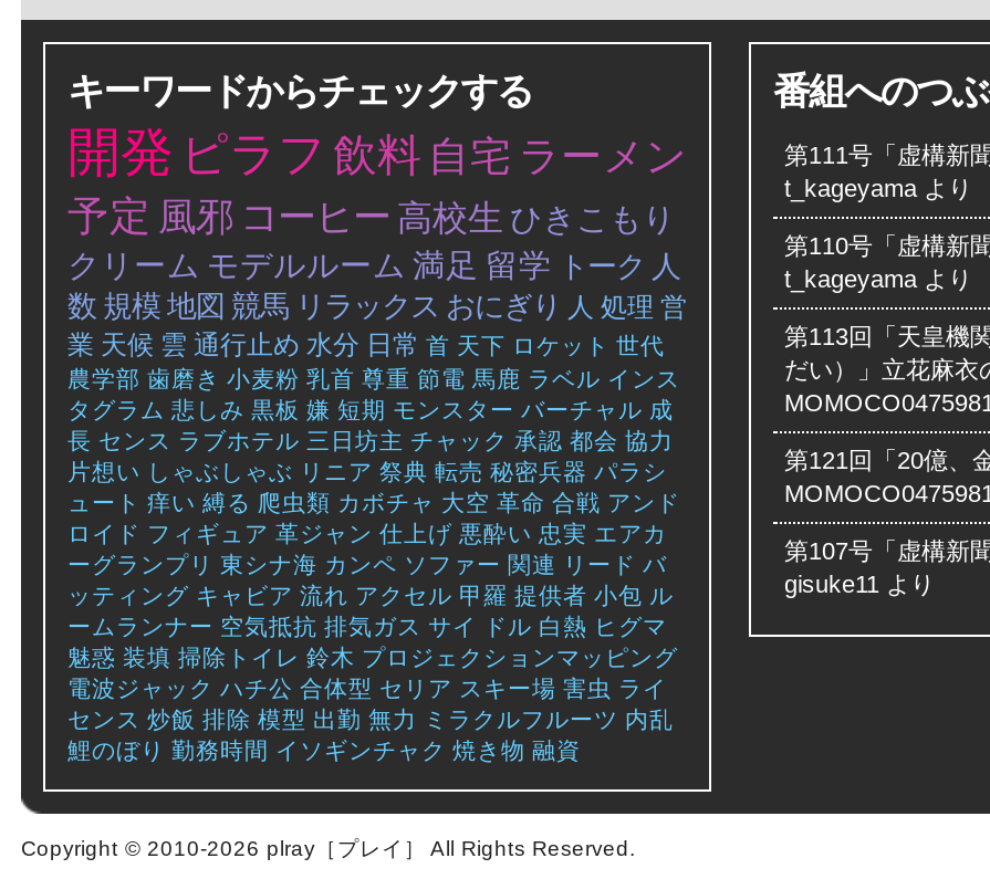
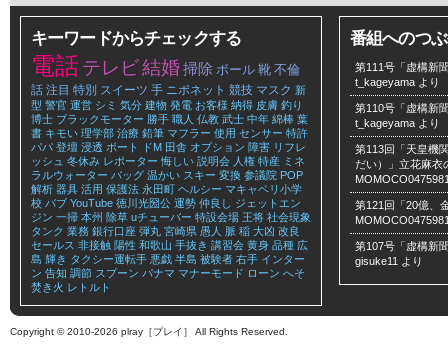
[67,122,687,763] 開発 ピラフ 飲料 自宅 ラーメン | 予定 風邪 コーヒー 高校生 ひきこもり | クリーム モデルルーム 満足 留学 トーク 人 | 数 規模 地図 競馬 リラックス おにぎり 人 処理 営 | 業 天候 雲 通行止め 水分 日常 首 天下 ロケット 世代 | 農学部 歯磨き 小麦粉 乳首 尊重 節電 馬鹿 ラベル インス | タグラム 悲しみ 黒板 嫌 短期 モンスター バーチャル 成 | 長 センス ラブホテル 三日坊主 チャック 承認 都会 協力 | 片想い しゃぶしゃぶ リニア 祭典 転売 秘密兵器 パラシ | ュート 痒い 縛る 爬虫類 カボチャ 大空 革命 合戦 アンド | ロイド フィギュア 革ジャン 仕上げ 悪酔い 忠実 エアカ | ーグランプリ 東シナ海 カンペ ソファー 関連 リード バ | ッティング キャビア 流れ アクセル 甲羅 提供者 小包 ル | ームランナー 空気抵抗 排気ガス サイ ドル 白熱 ヒグマ | 魅惑 装填 掃除トイレ 鈴木 プロジェクションマッピング | 電波ジャック ハチ公 合体型 セリア スキー場 害虫 ライ | センス 炒飯 排除 模型 出勤 無力 ミラクルフルーツ 内乱 | 鯉のぼり 勤務時間 イソギンチャク 焼き物 融資 -> [31,52,311,293] 電話 テレビ 結婚 掃除 ボール 靴 不倫 | 話 注目 特別 スイーツ 手 ニポネット 競技 マスク 新 | 型 警官 運営 シミ 気分 建物 発電 お客様 納得 皮膚 釣り | 博士 ブラックモーター 勝手 職人 仏教 武士 中年 綿棒 葉 | 書 キモい 理学部 治療 鉛筆 マフラー 使用 センサー 特許 | パパ 登壇 浸透 ボート ドM 田舎 オプション 障害 リフレ | ッシュ 冬休み レポーター 悔しい 説明会 人権 特産 ミネ | ラルウォーター バッグ 温かい スキー 変換 参議院 POP | 解析 器具 活用 保護法 永田町 ヘルシー マキャベリ小学 | 校 バブ YouTube 徳川光圀公 運勢 仲良し ジェットエン | ジン 一掃 本州 除草 uチューバー 特設会場 王将 社会現象 | タンク 業務 銀行口座 弾丸 宮崎県 愚人 脈 稲 大凶 改良 | セールス 非接触 陽性 和歌山 手抜き 講習会 黄身 品種 広 | 島 輝き タクシー運転手 悪戯 半島 被験者 右手 インター | ン 告知 調節 スプーン パナマ マナーモード ローン へそ | 焚き火 レトルト

